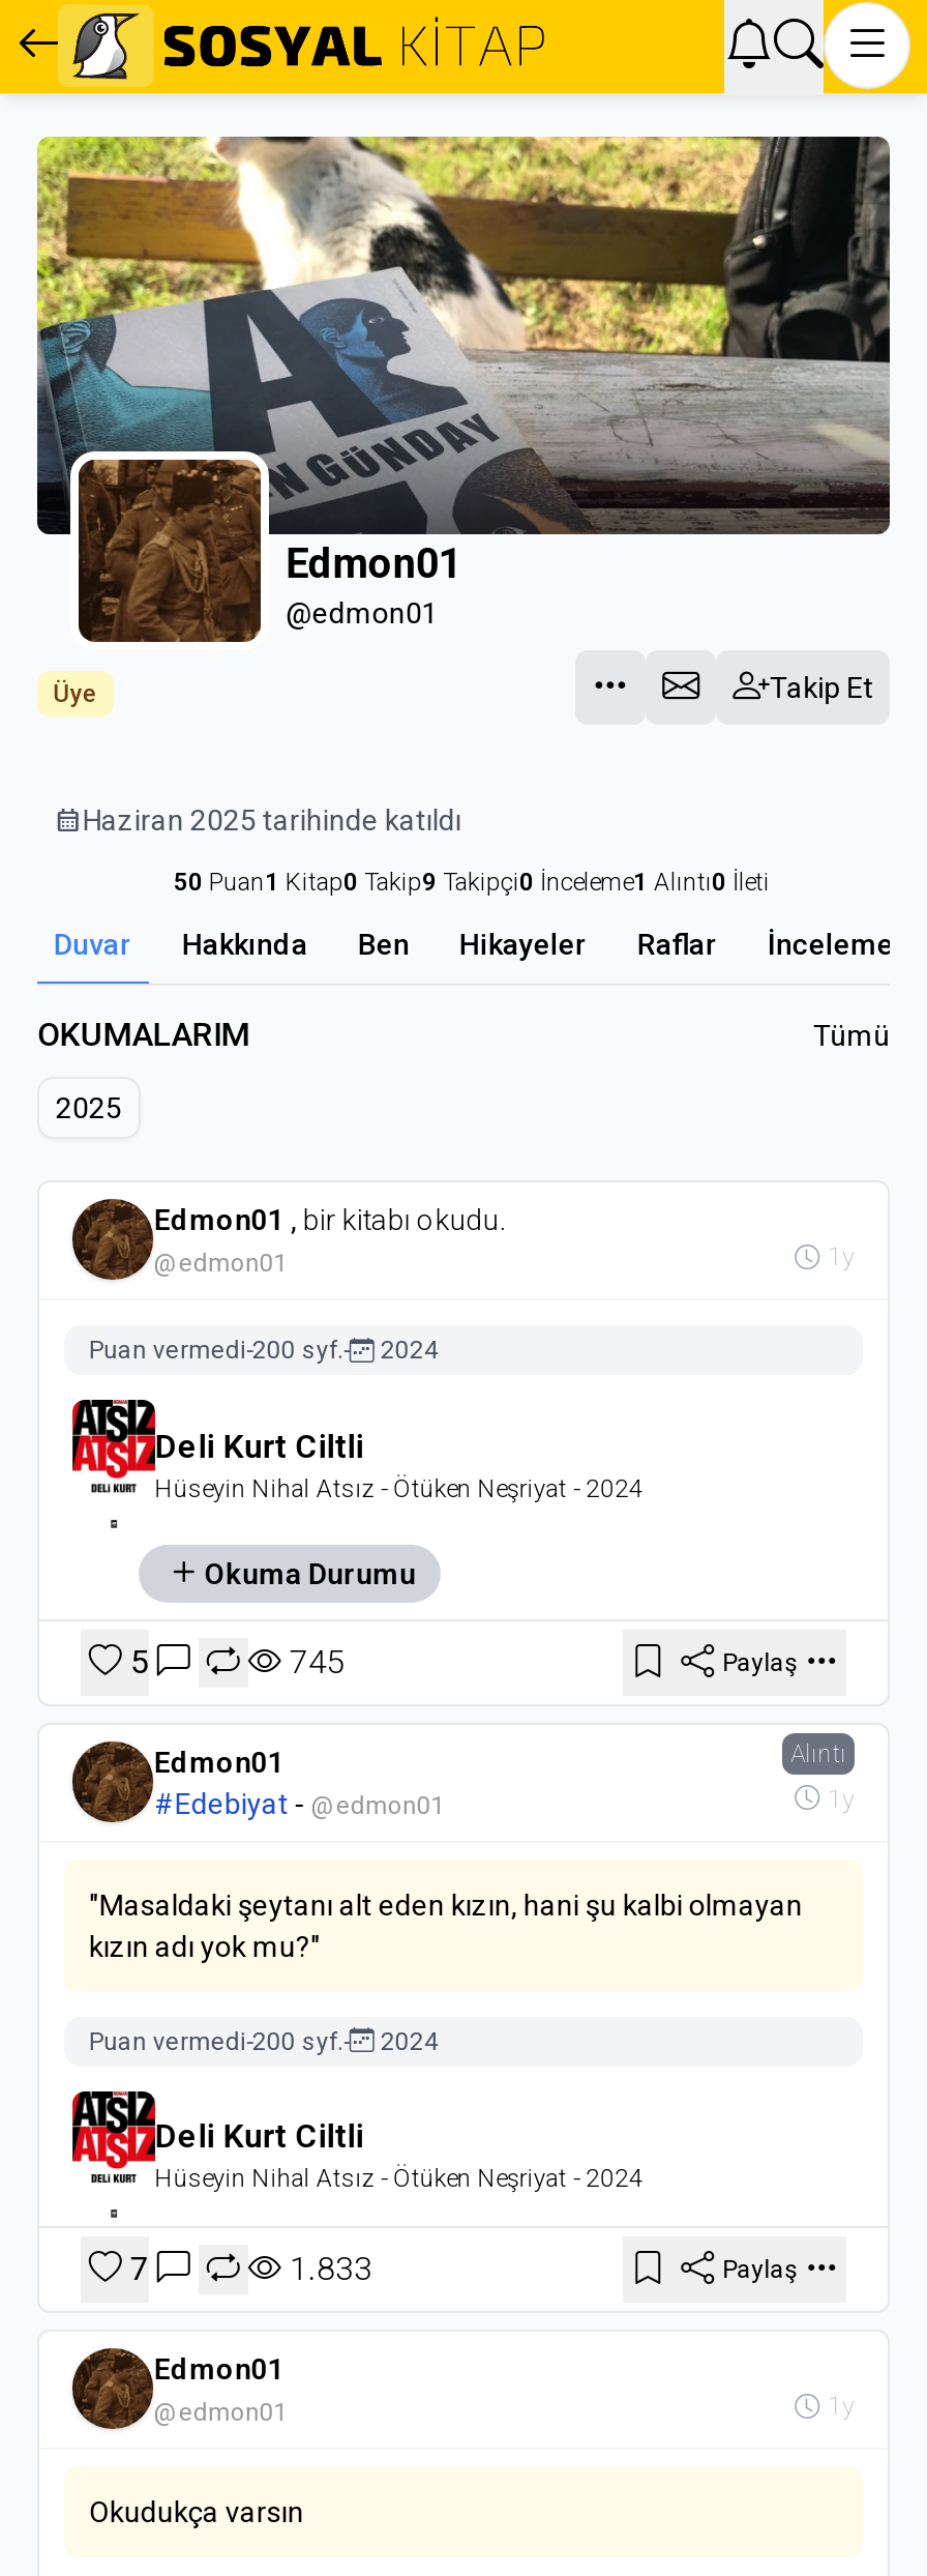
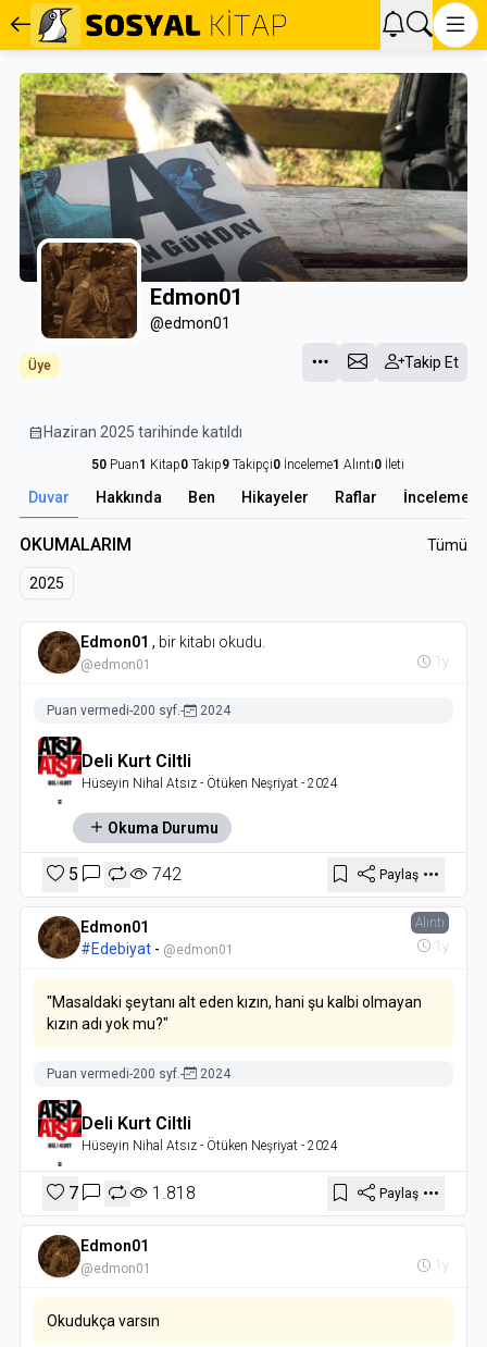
[281,1641,345,1680] 745 -> [148,863,181,884] 742
[281,2249,372,2288] 1.833 -> [148,1183,196,1203] 1.818

